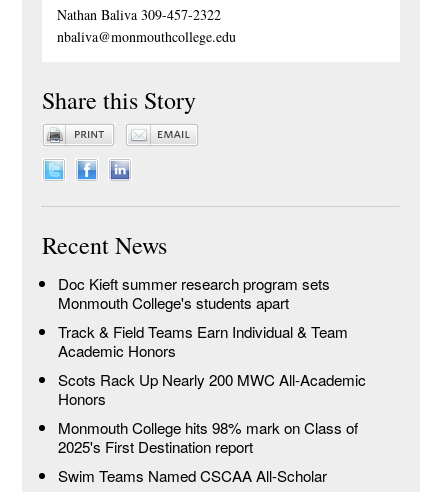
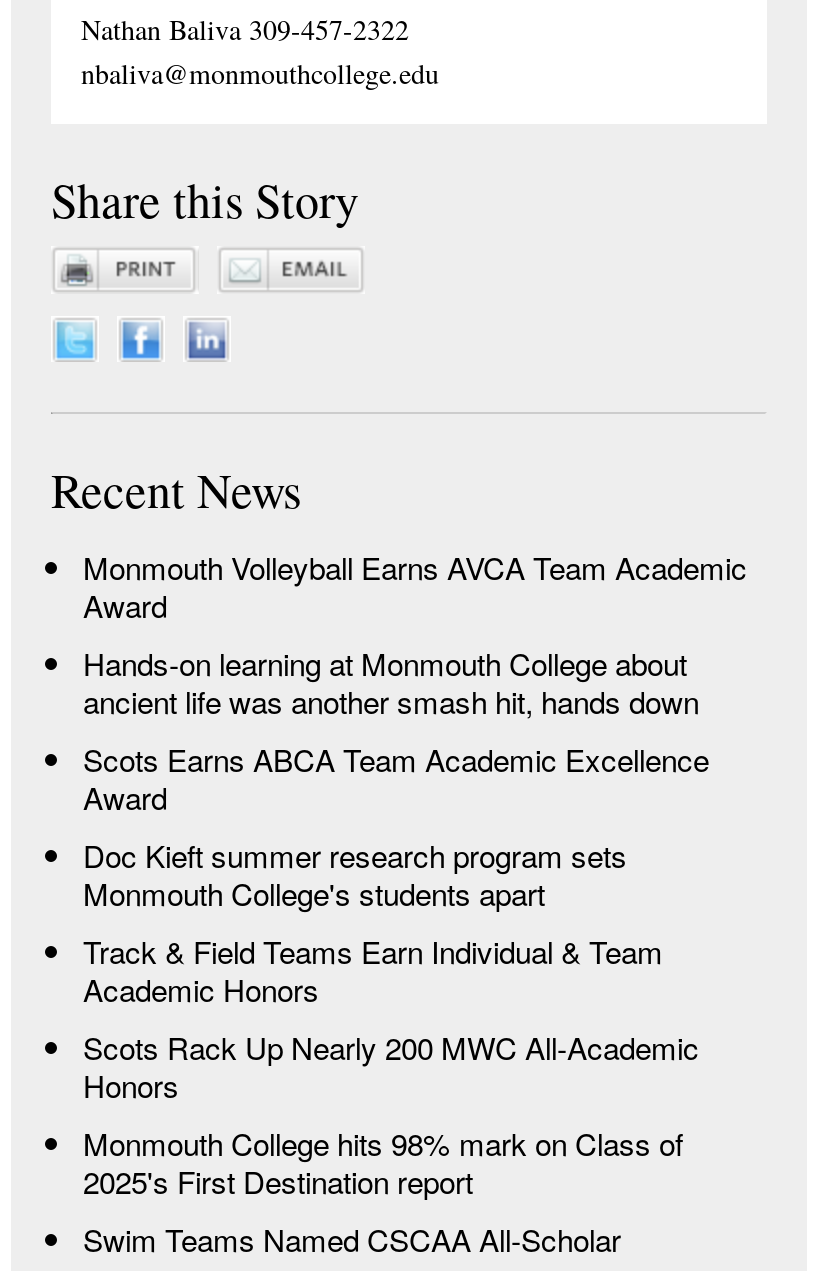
none -> [83,547,747,819] Monmouth Volleyball Earns AVCA Team Academic | Award | Hands-on learning at Monmouth College about | ancient life was another smash hit, hands down | Scots Earns ABCA Team Academic Excellence | Award

